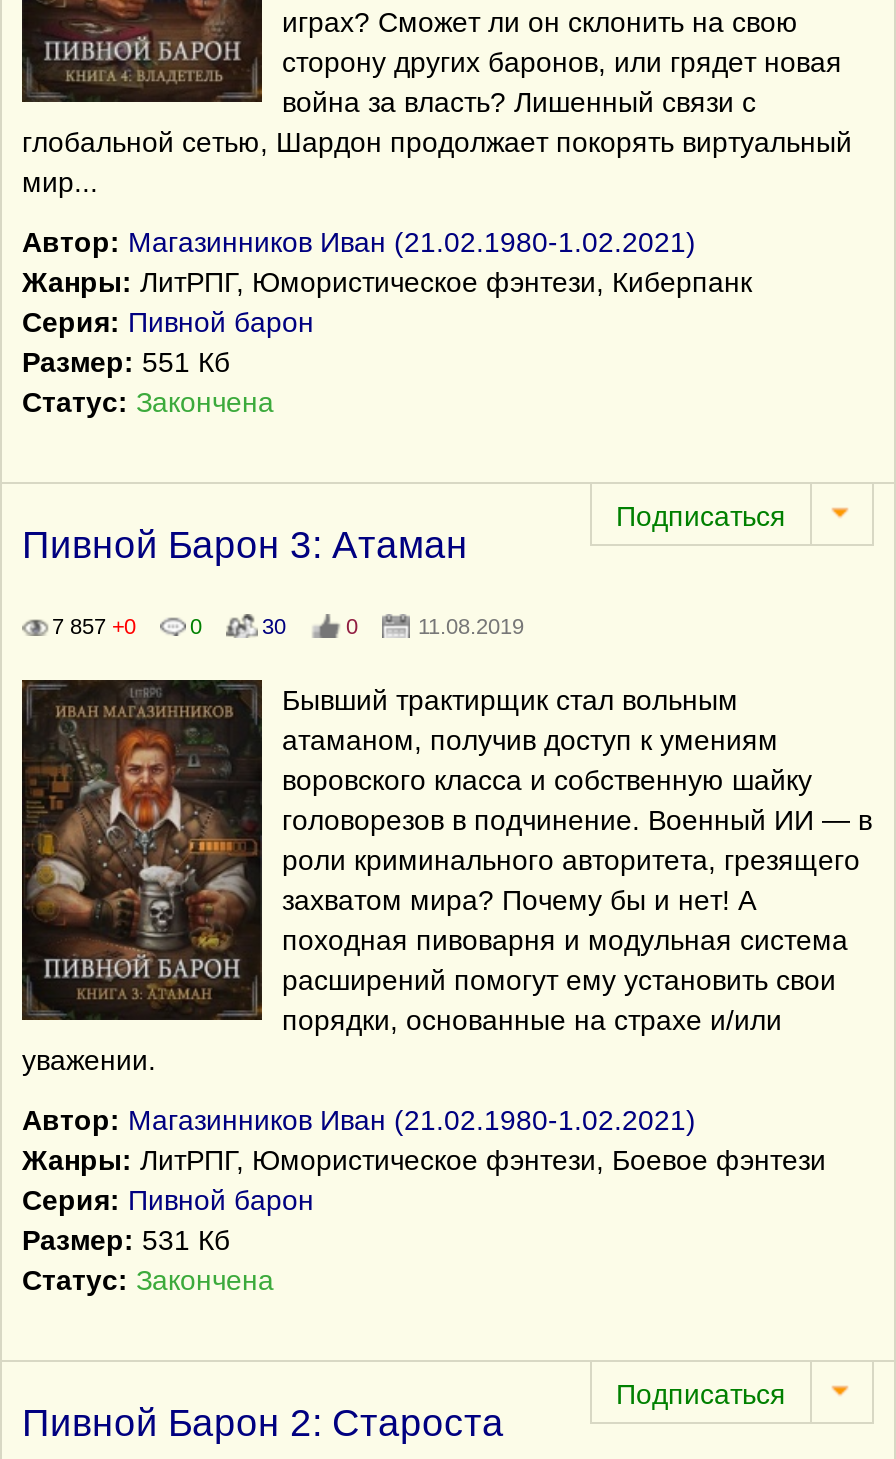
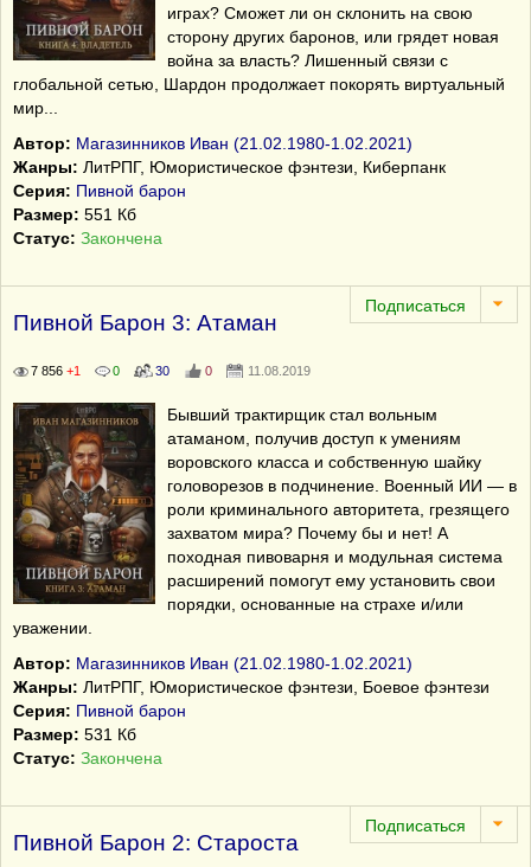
[52,614,136,638] 7 857 +0 -> [31,364,81,378] 7 856 +1

